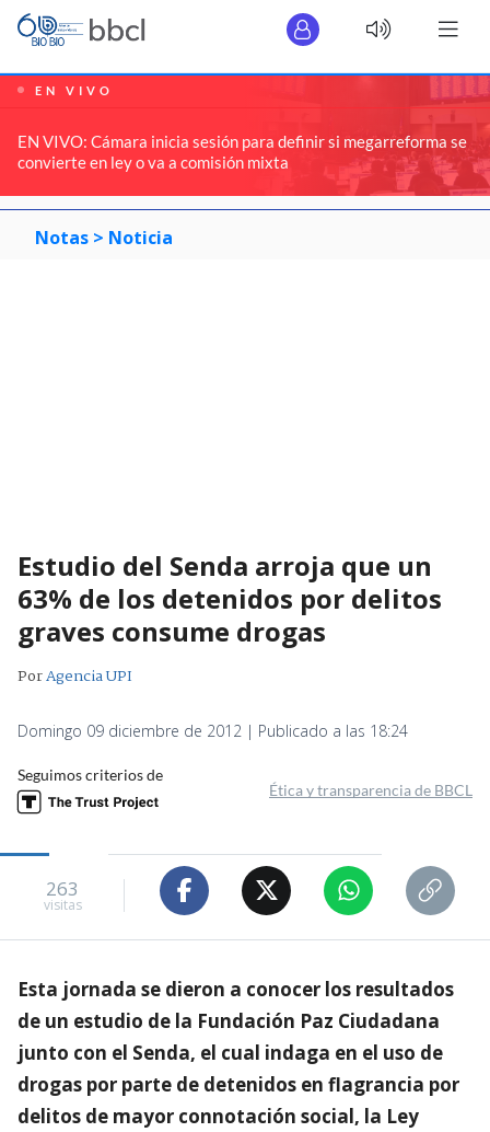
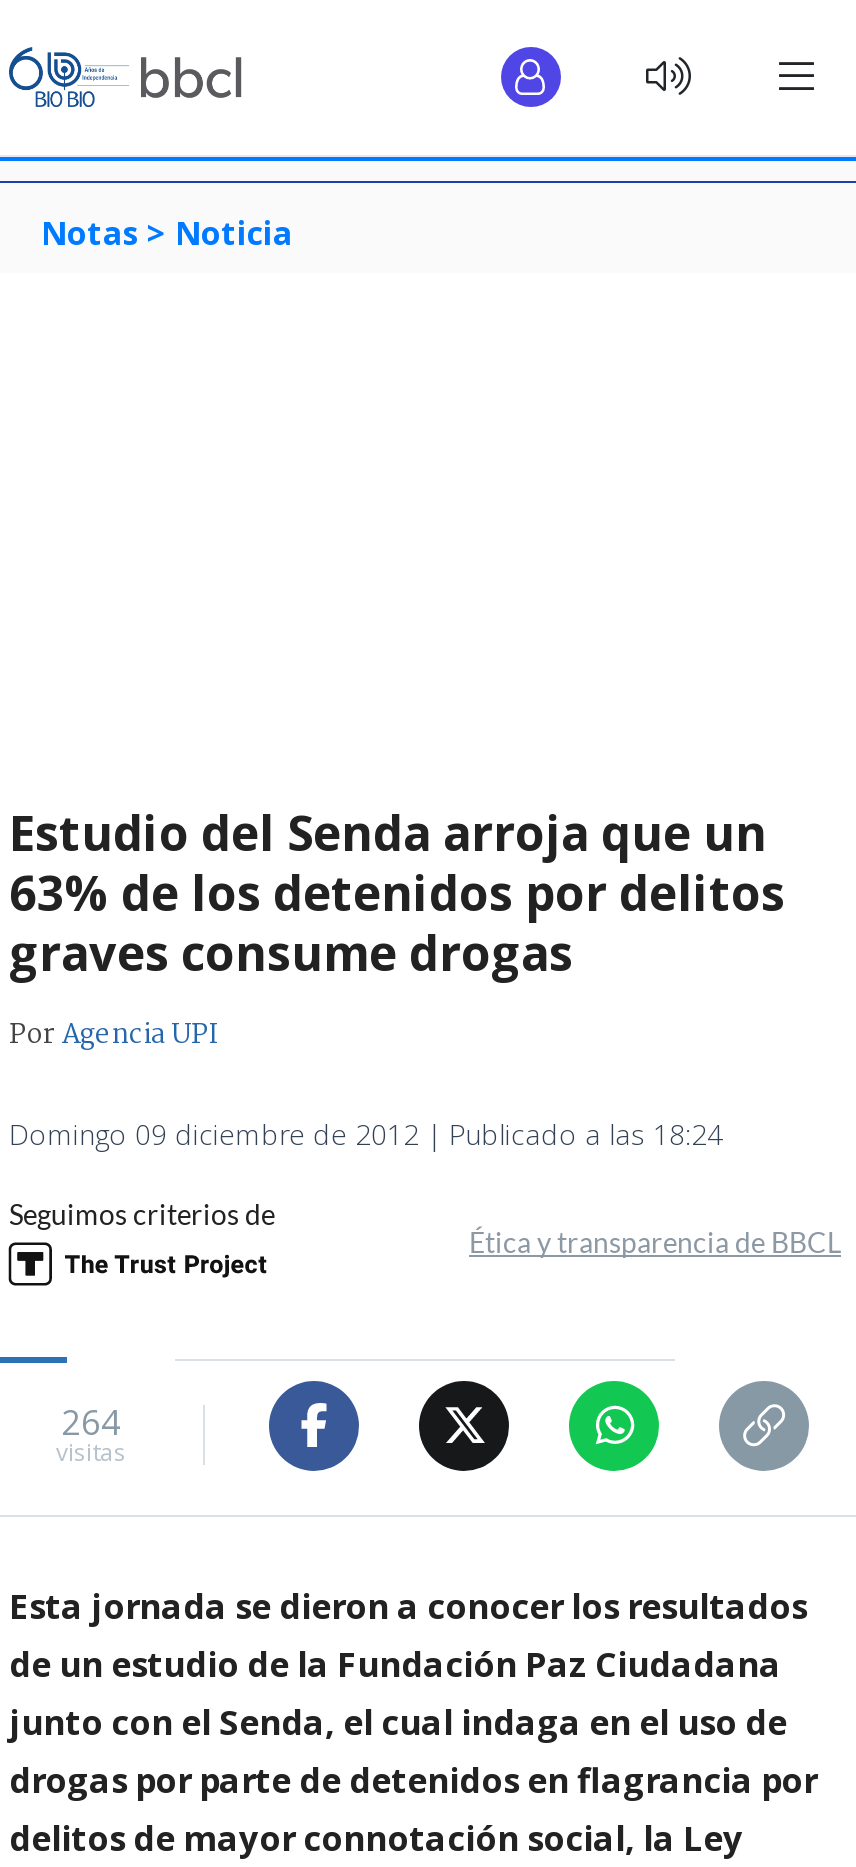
[3,74,487,197] [image] | EN VIVO | EN VIVO: Cámara inicia sesión para definir si megarreforma se | convierte en ley o va a comisión mixta -> none
[46,876,79,901] 263 -> [61,1400,121,1446] 264

